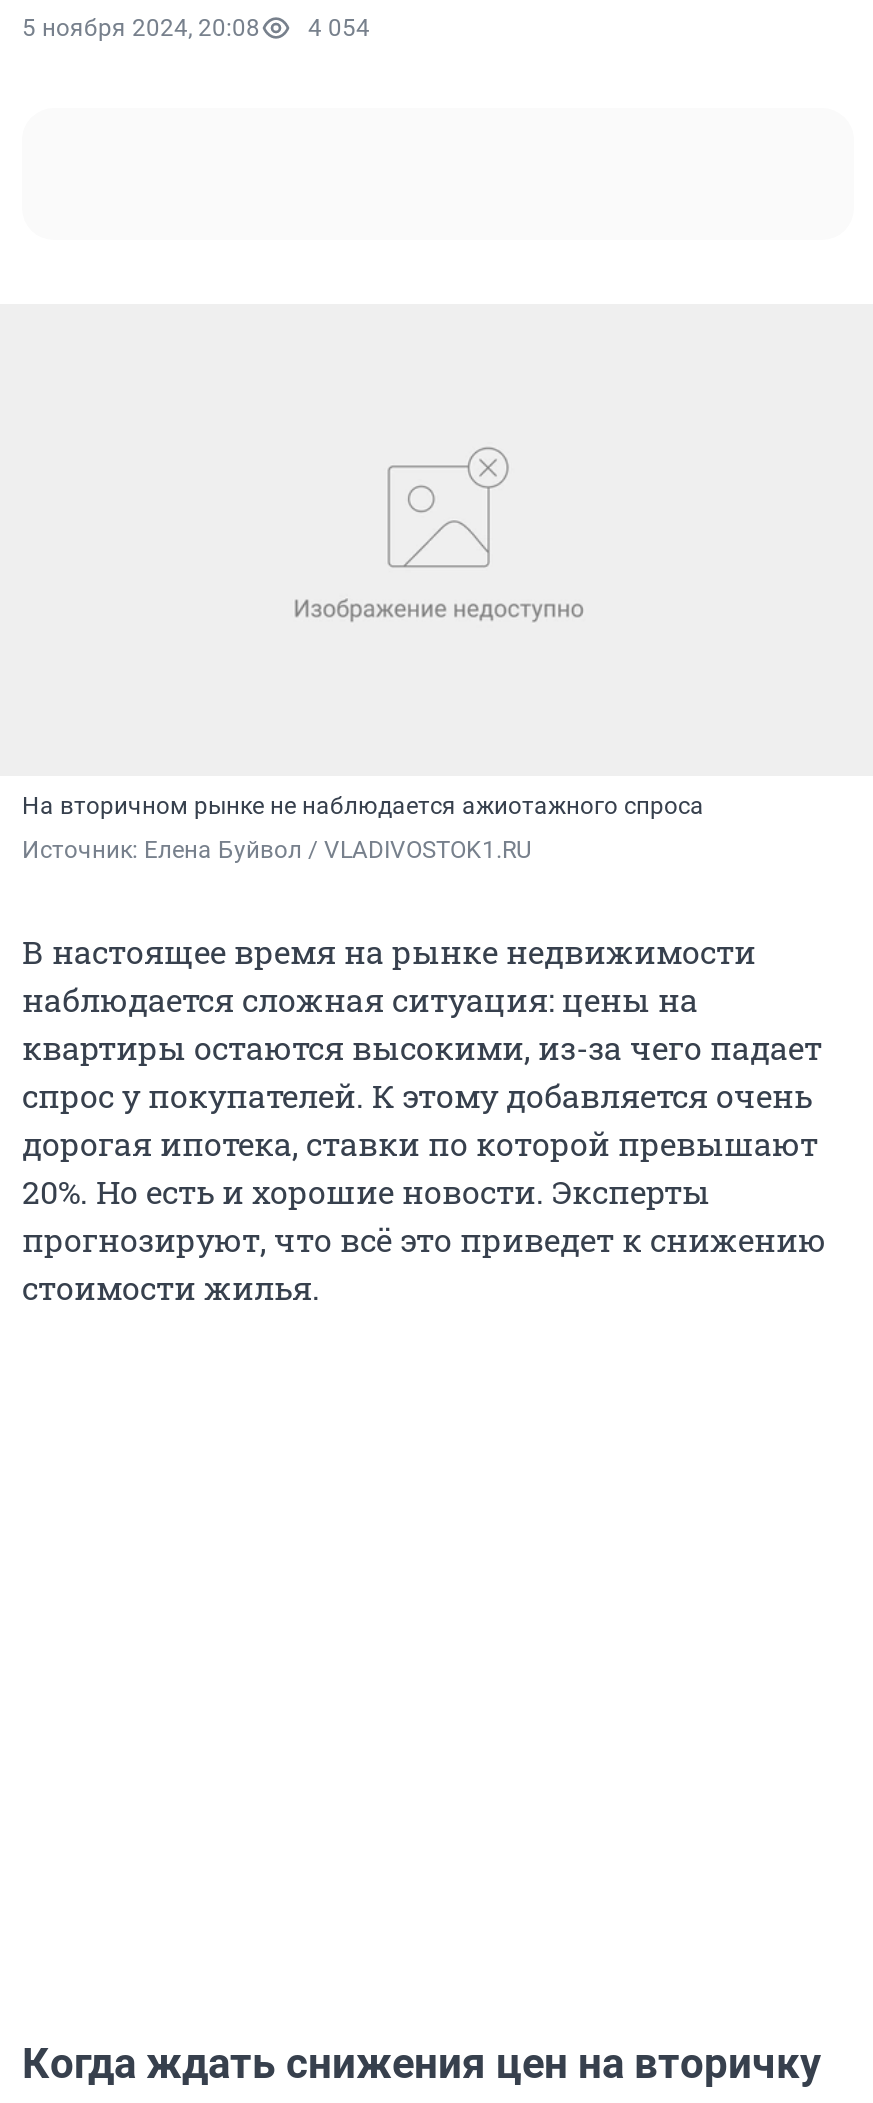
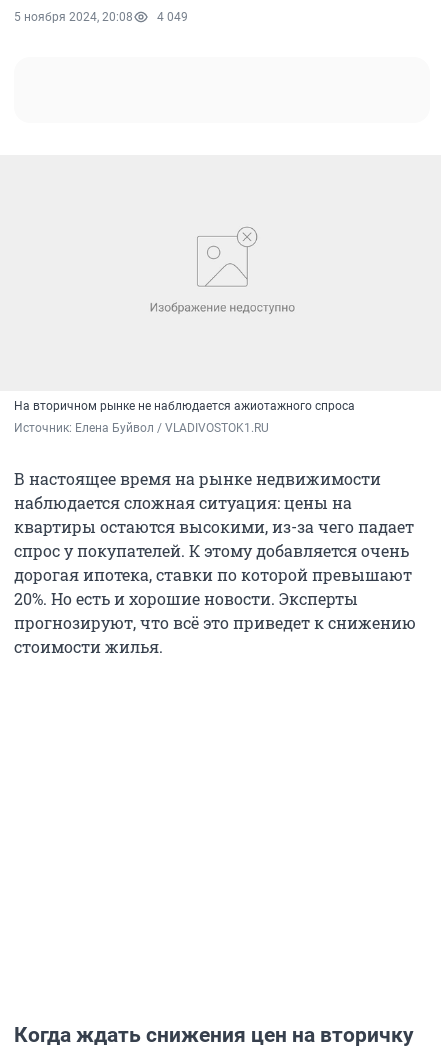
[22,14,370,42] 5 ноября 2024, 20:08 4 054 -> [14,10,188,24] 5 ноября 2024, 20:08 4 049

